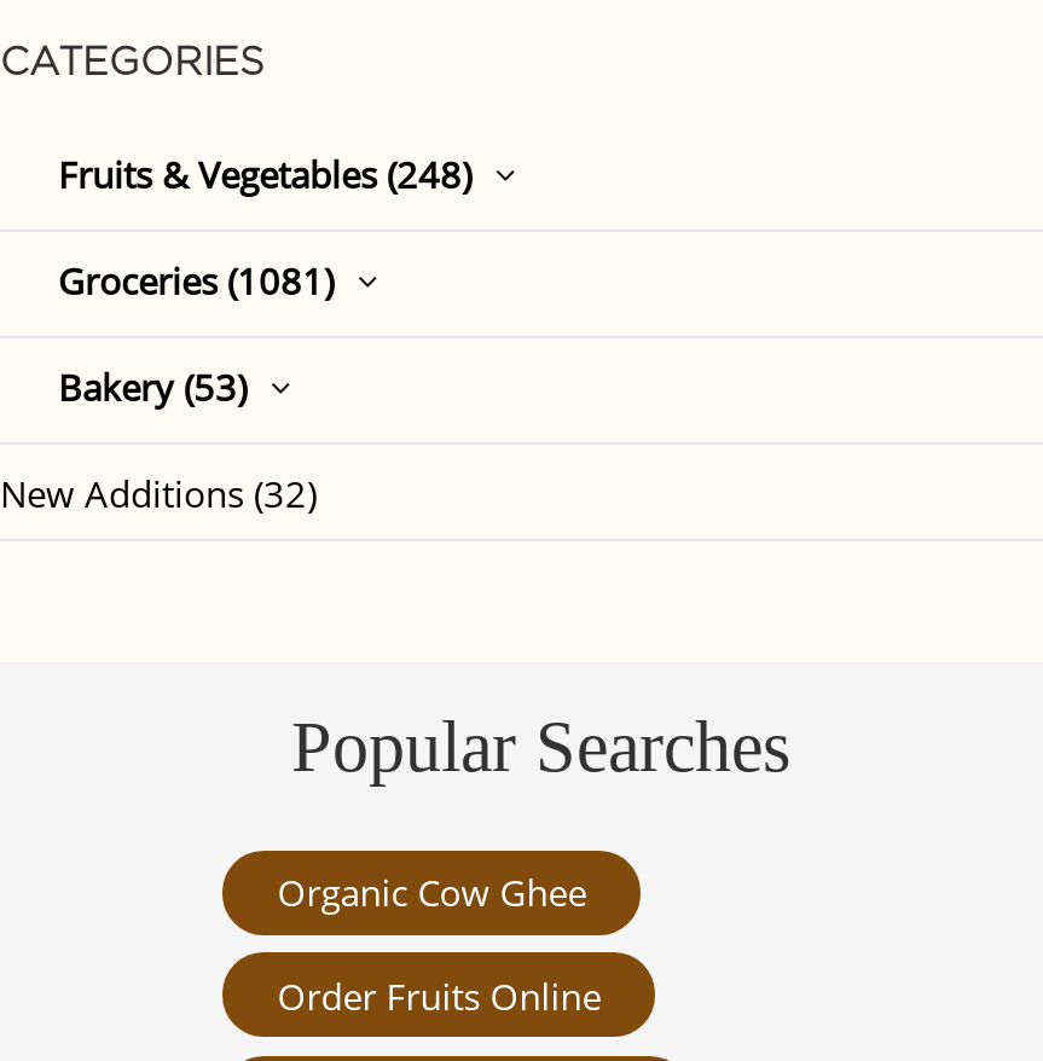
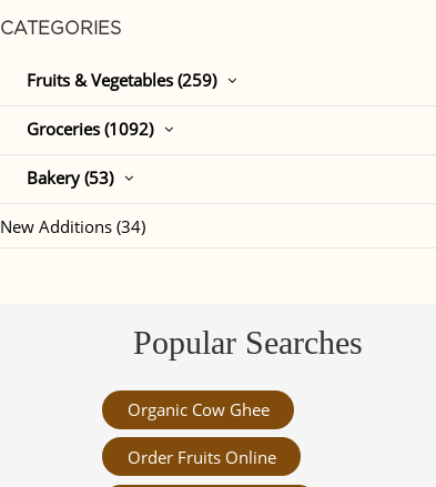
[58,150,471,198] Fruits & Vegetables (248) -> [27,69,216,91] Fruits & Vegetables (259)
[58,256,334,305] Groceries (1081) -> [27,118,153,140] Groceries (1092)
[0,469,317,517] New Additions (32) -> [0,215,145,237] New Additions (34)

